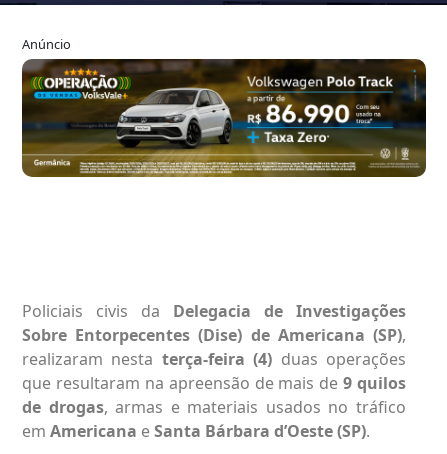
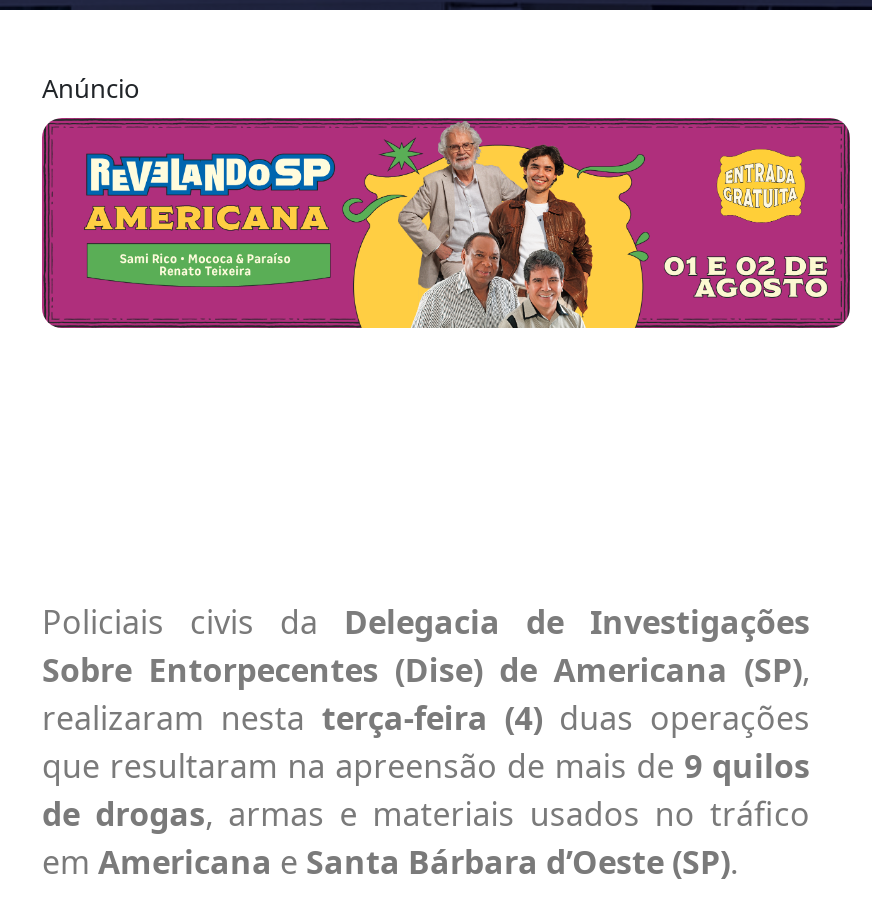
[21,59,427,178] [image] -> [40,116,852,354] [image]

